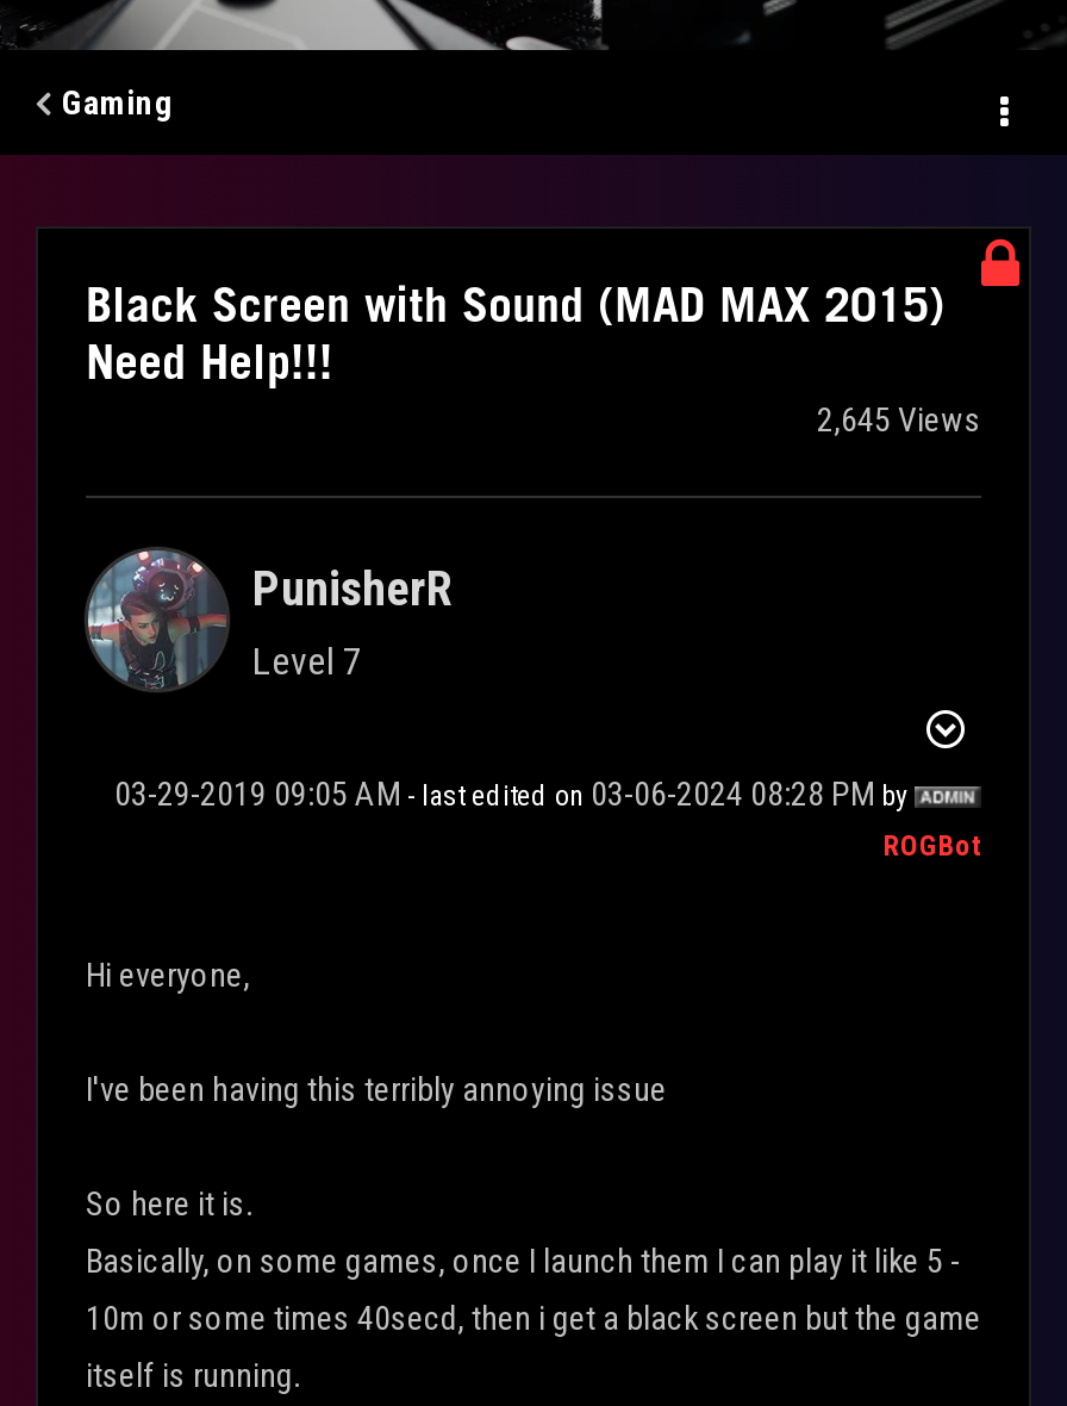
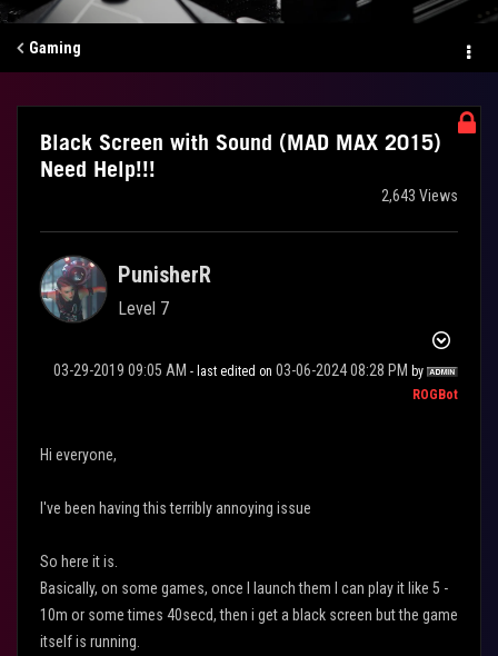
[817,400,981,438] 2,645 Views -> [381,187,458,205] 2,643 Views

